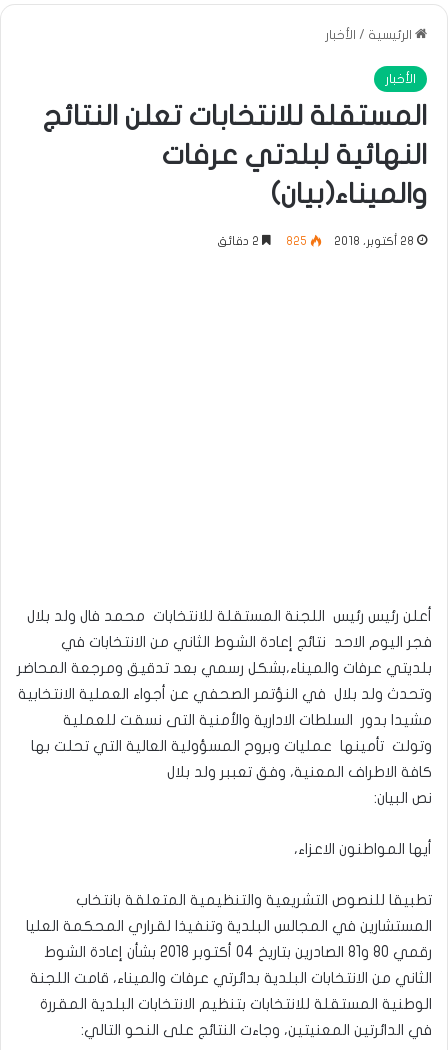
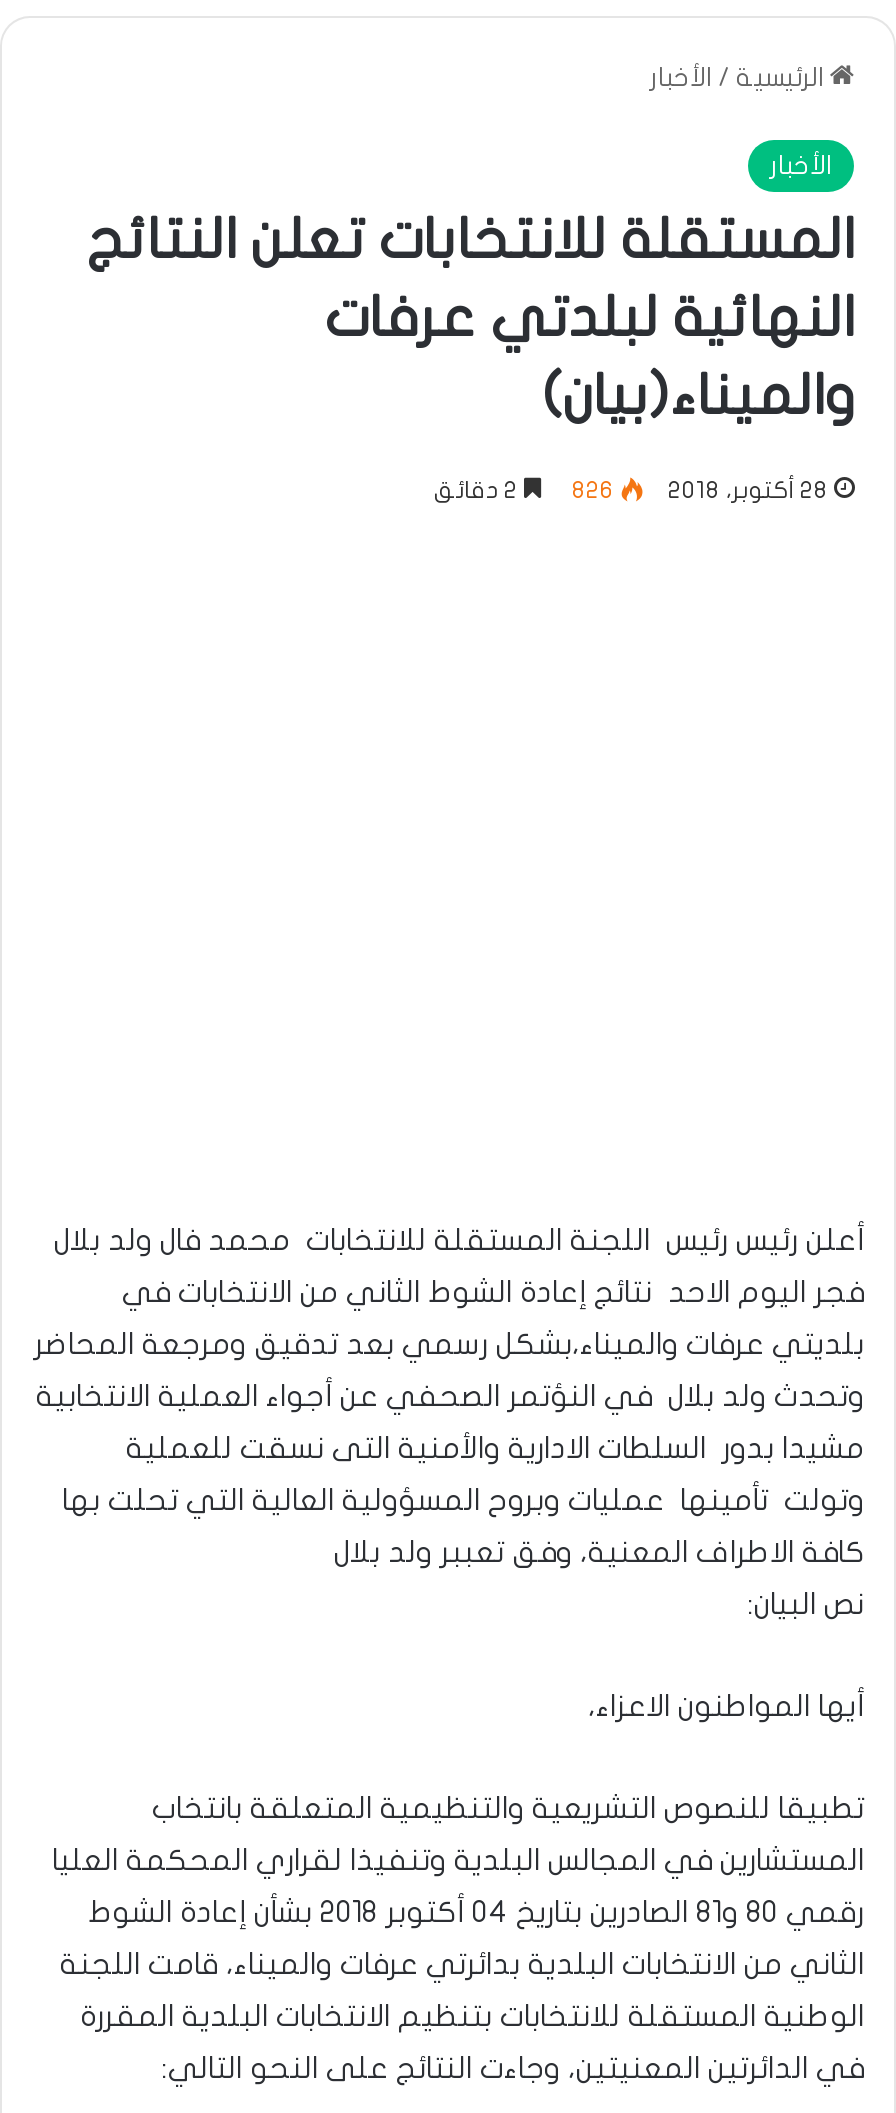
[286,235,307,247] 825 -> [572,477,614,501] 826

